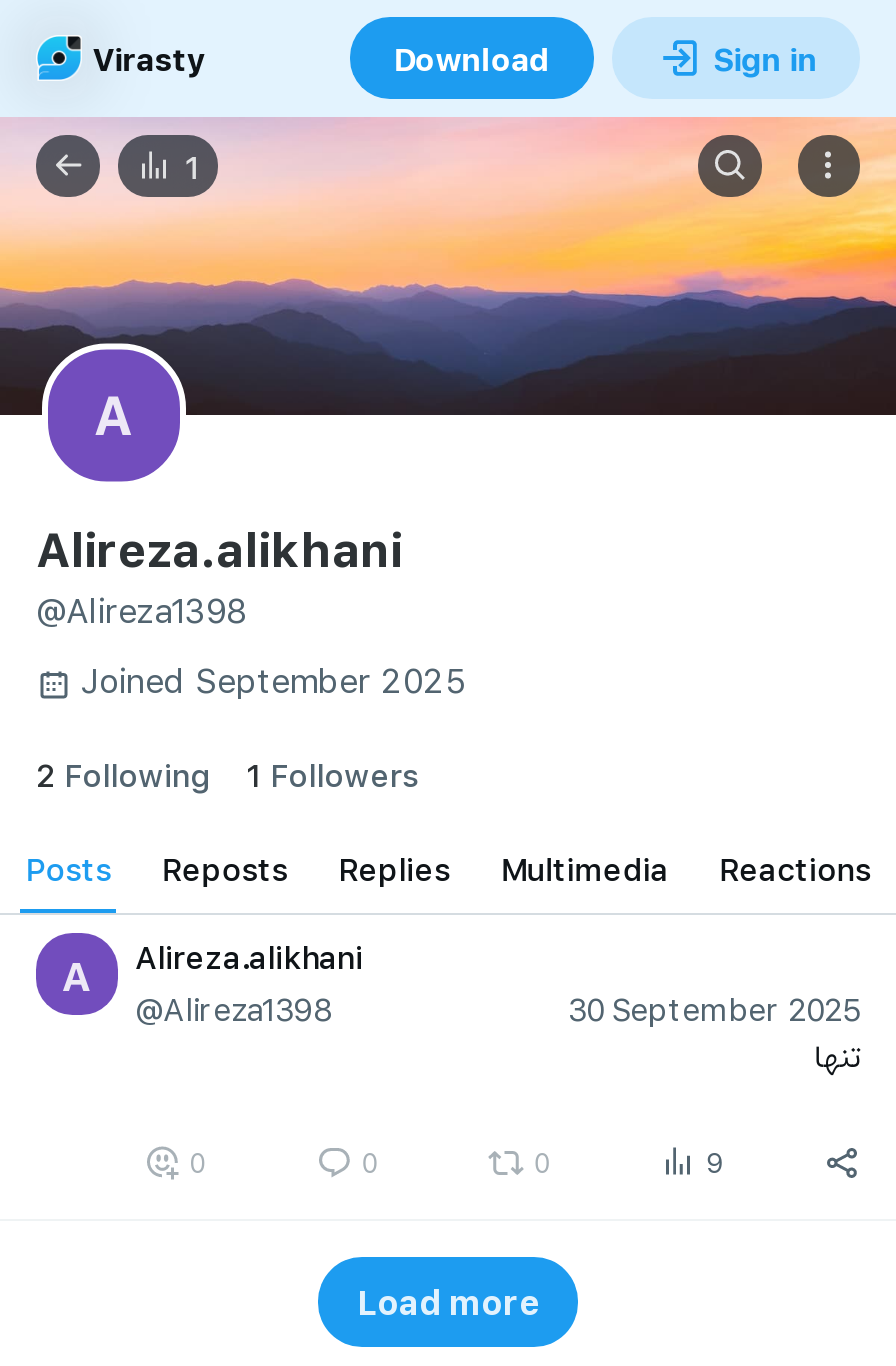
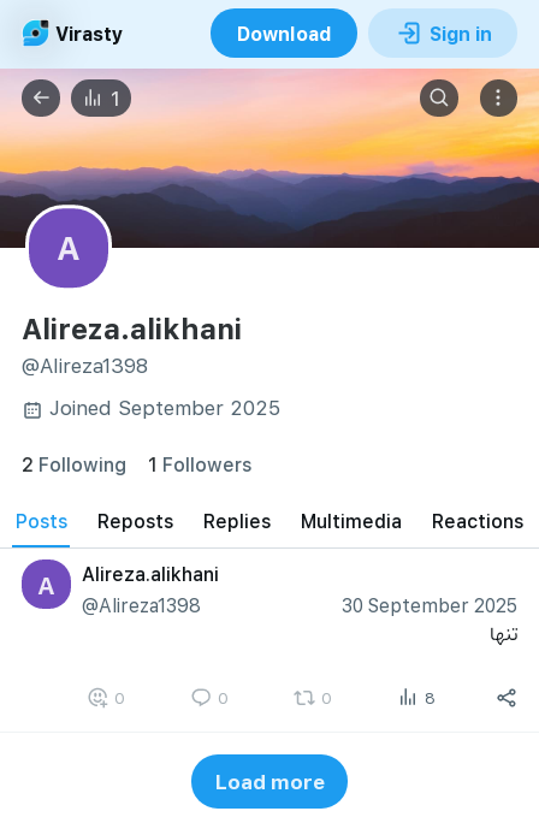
[706,1144,724,1182] 9 -> [425,686,435,709] 8

